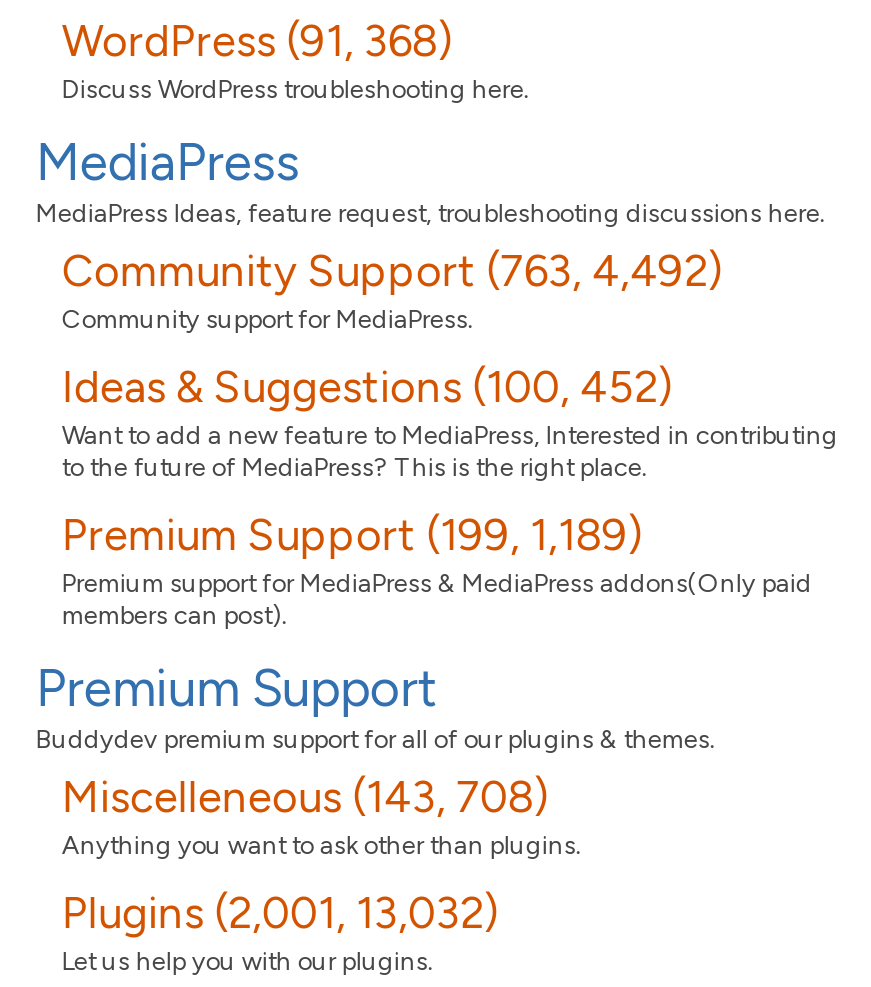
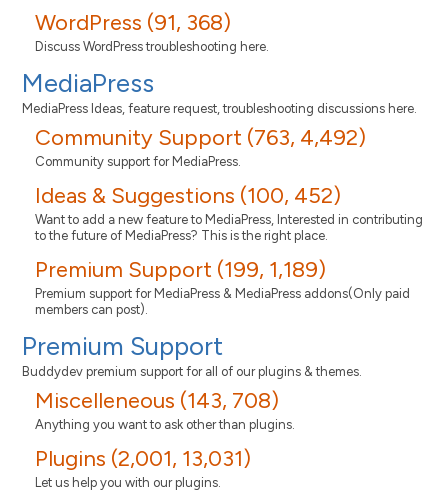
[62,886,500,940] Plugins (2,001, 13,032) -> [35,445,251,472] Plugins (2,001, 13,031)

